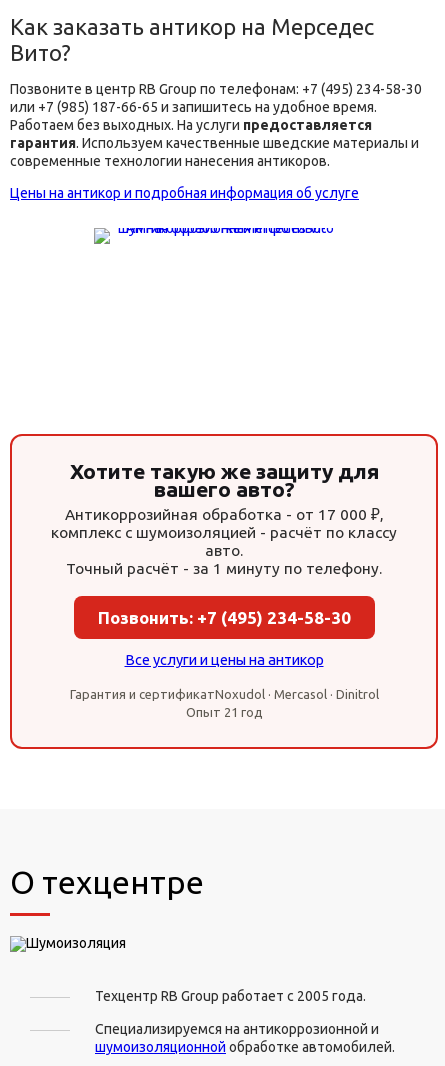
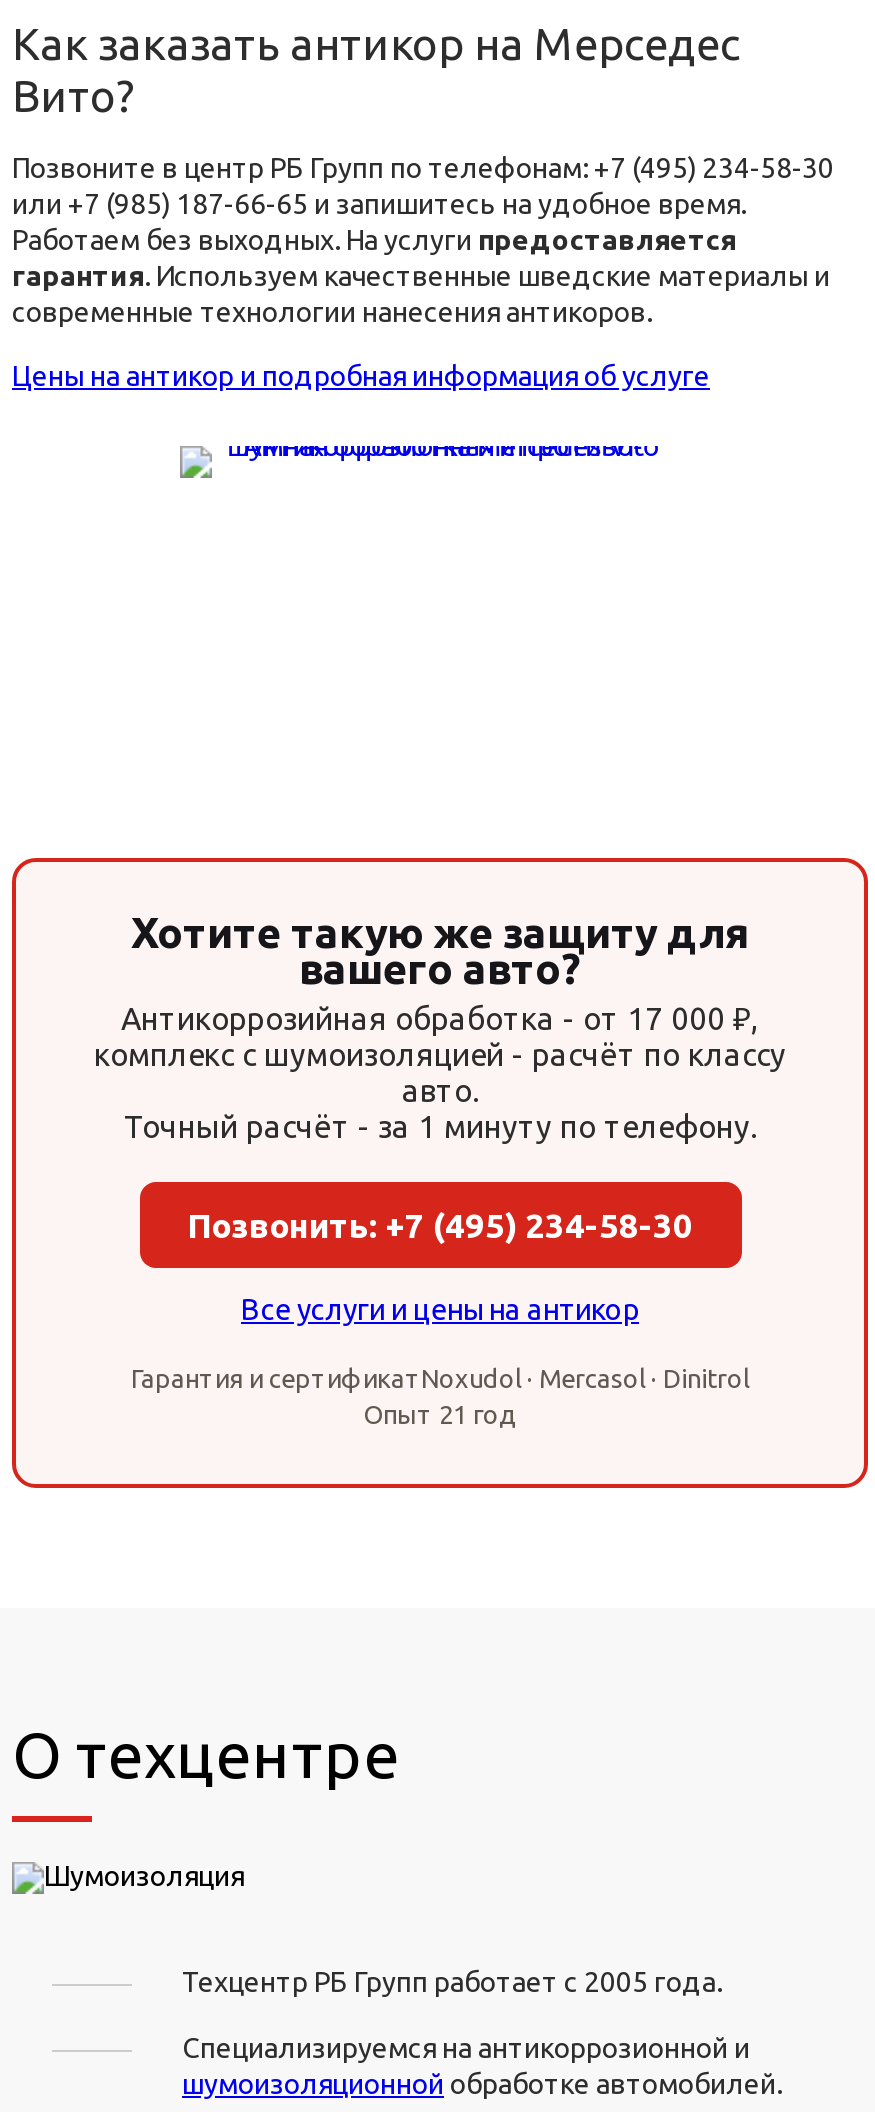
[10,81,422,97] Позвоните в центр RB Group по телефонам: +7 (495) 234-58-30 -> [12,152,834,184] Позвоните в центр РБ Групп по телефонам: +7 (495) 234-58-30
[95,988,366,1004] Техцентр RB Group работает с 2005 года. -> [182,1966,722,1998] Техцентр РБ Групп работает с 2005 года.

